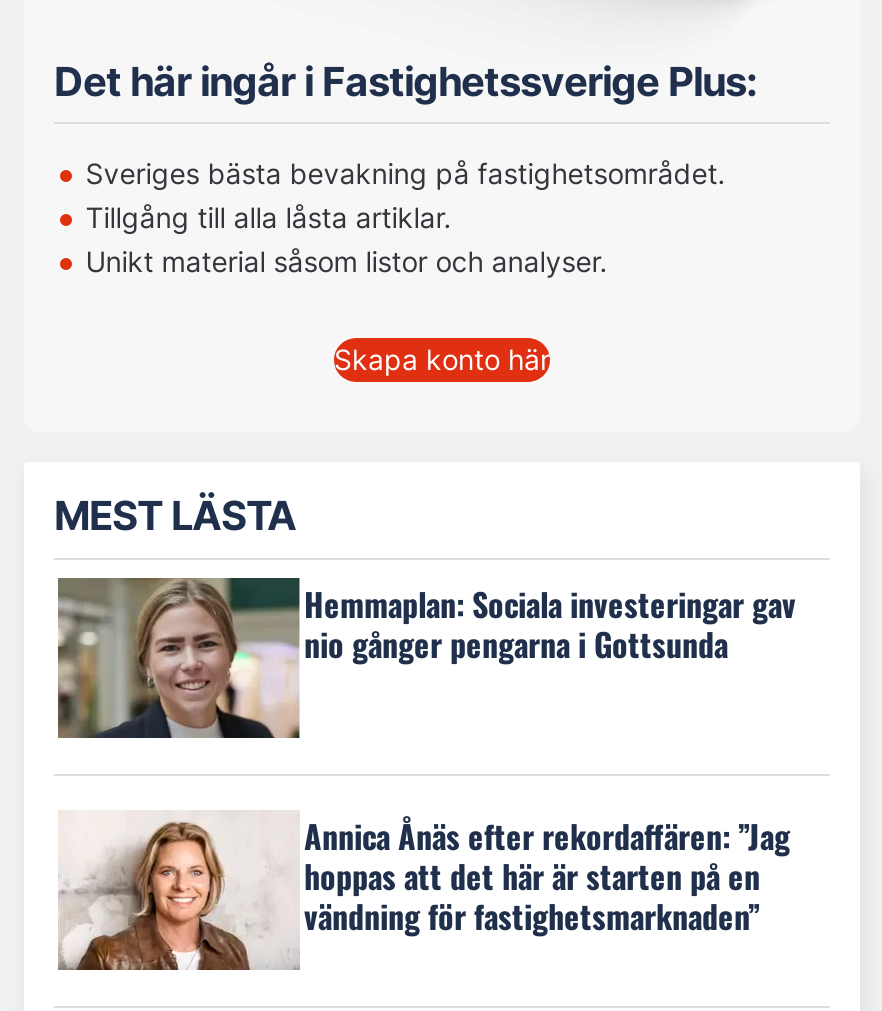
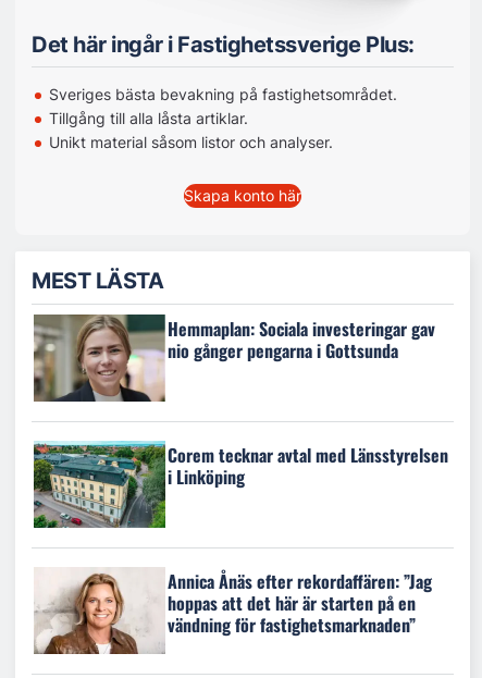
none -> [33,441,448,529] [image] | Corem tecknar avtal med Länsstyrelsen | i Linköping

